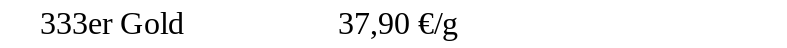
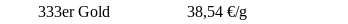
[338,6,458,40] 37,90 €/g -> [187,3,247,20] 38,54 €/g

